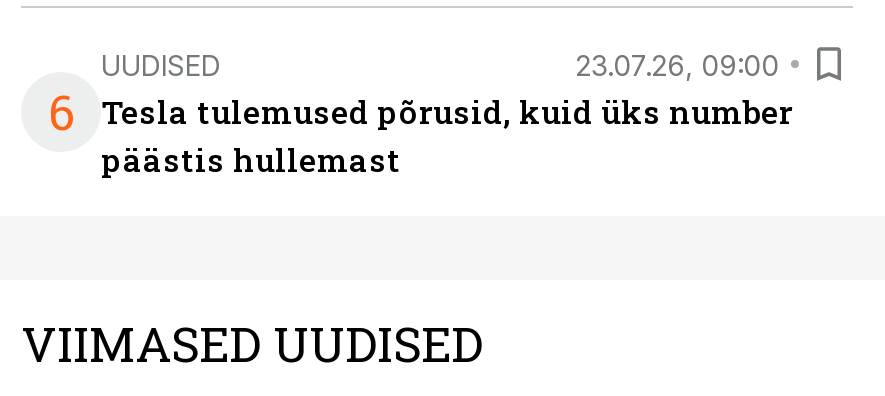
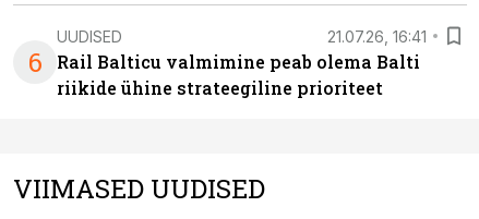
[101,47,793,180] 23.07.26, 09:00 | Tesla tulemused põrusid, kuid üks number | päästis hullemast -> [57,27,427,99] 21.07.26, 16:41 | Rail Balticu valmimine peab olema Balti | riikide ühine strateegiline prioriteet

